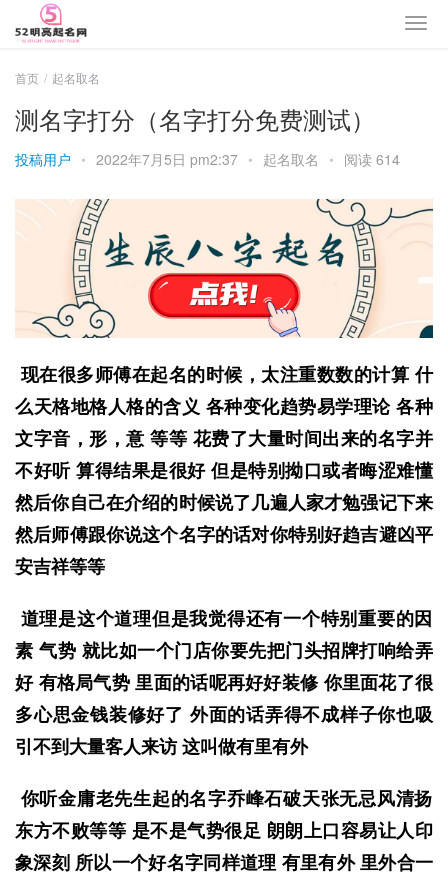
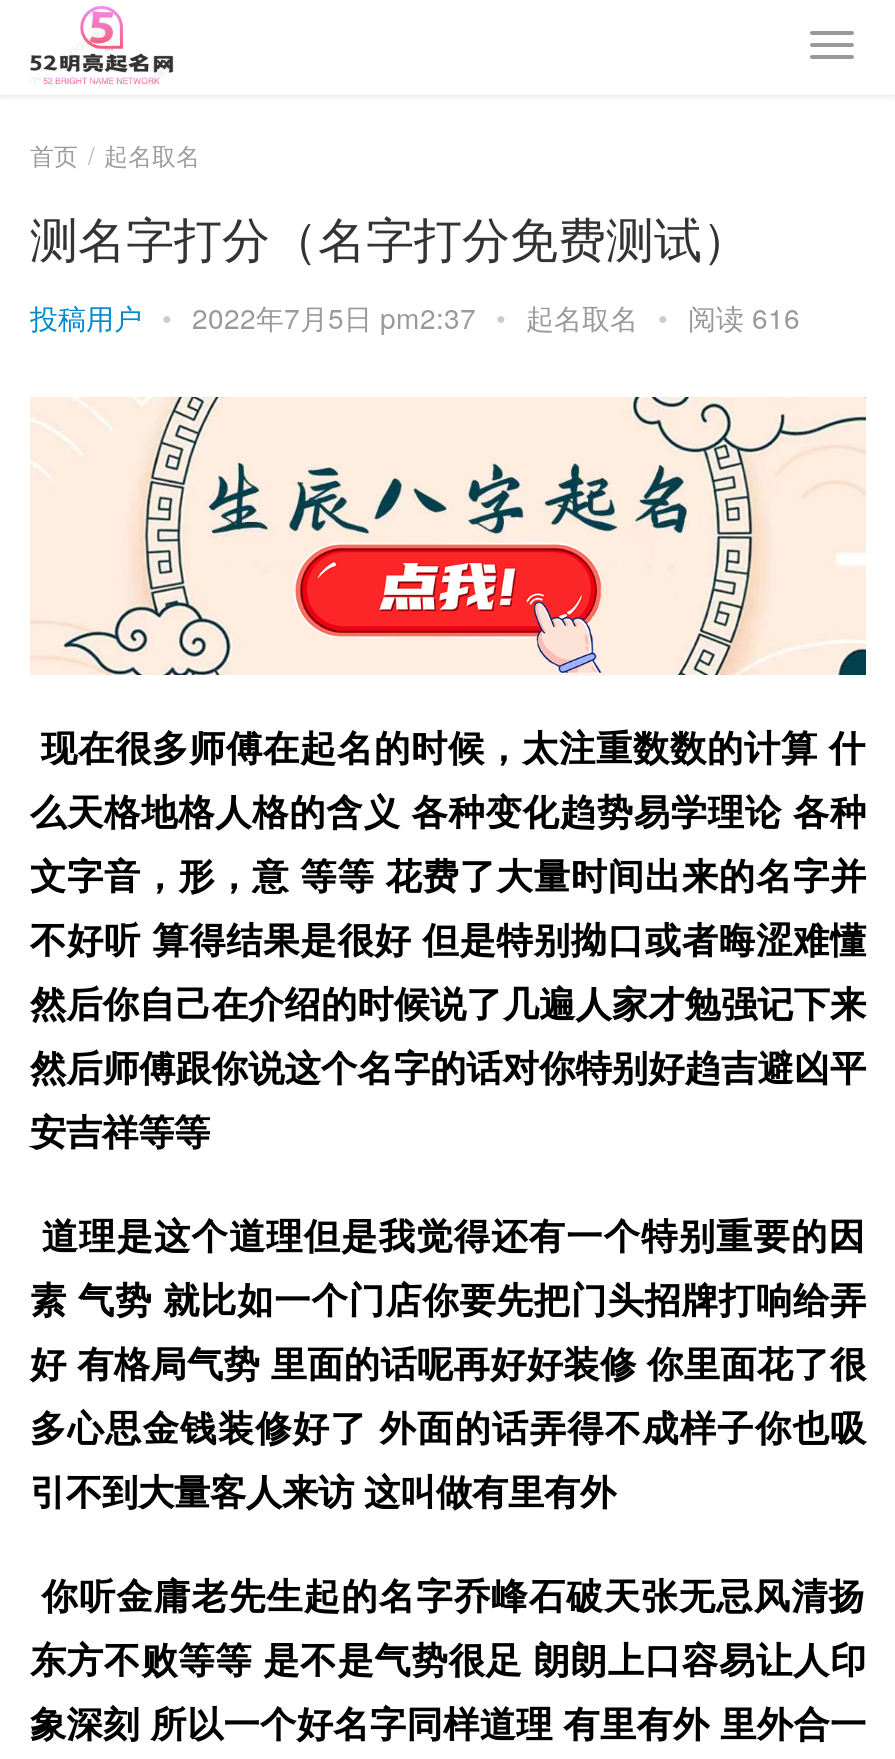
[15,149,400,169] 投稿用户 • 2022年7月5日 pm2:37 • 起名取名 • 阅读 614 -> [30,297,800,337] 投稿用户 • 2022年7月5日 pm2:37 • 起名取名 • 阅读 616

